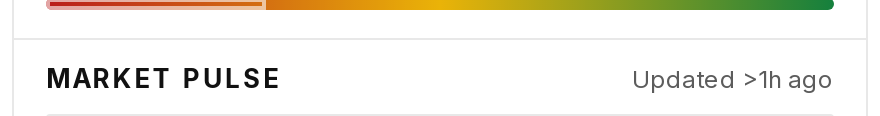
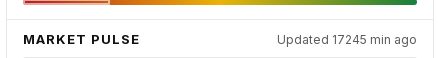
[632,64,834,94] Updated >1h ago -> [277,32,417,47] Updated 17245 min ago

